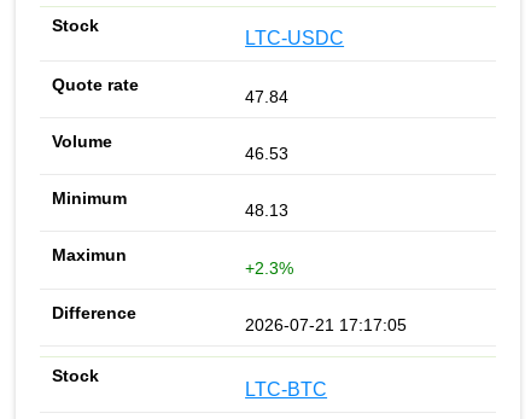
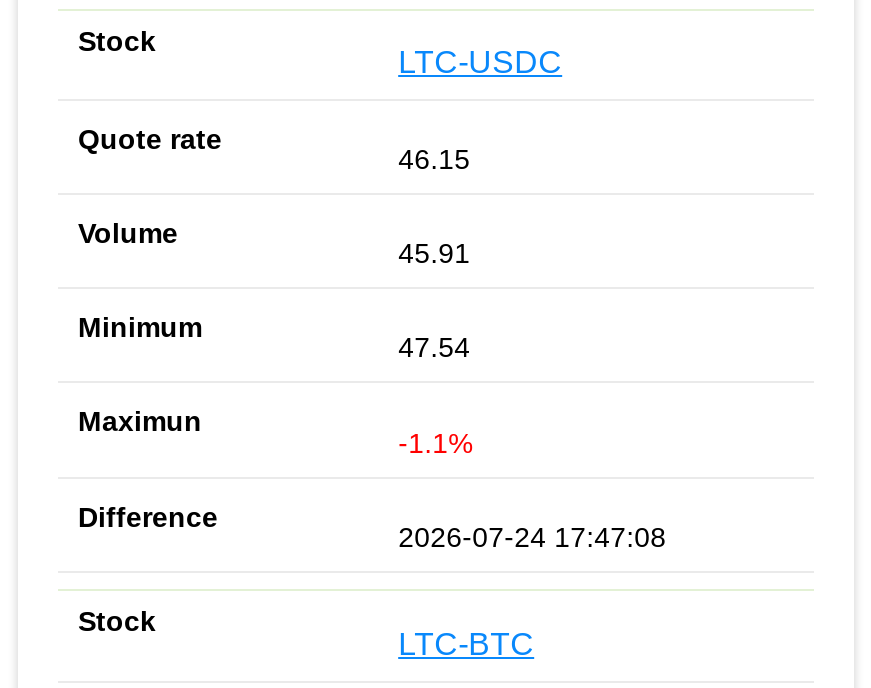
[245,87,289,106] 47.84 -> [398,143,470,175] 46.15
[245,144,289,163] 46.53 -> [398,237,470,269] 45.91
[245,200,289,220] 48.13 -> [398,331,470,363] 47.54
[245,259,293,278] +2.3% -> [398,428,472,460] -1.1%
[245,316,407,335] 2026-07-21 17:17:05 -> [398,522,666,554] 2026-07-24 17:47:08

